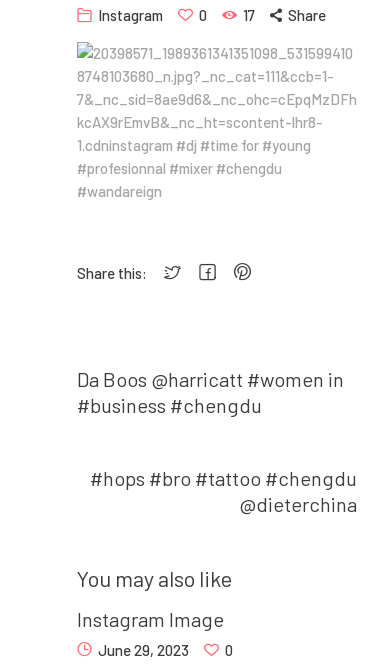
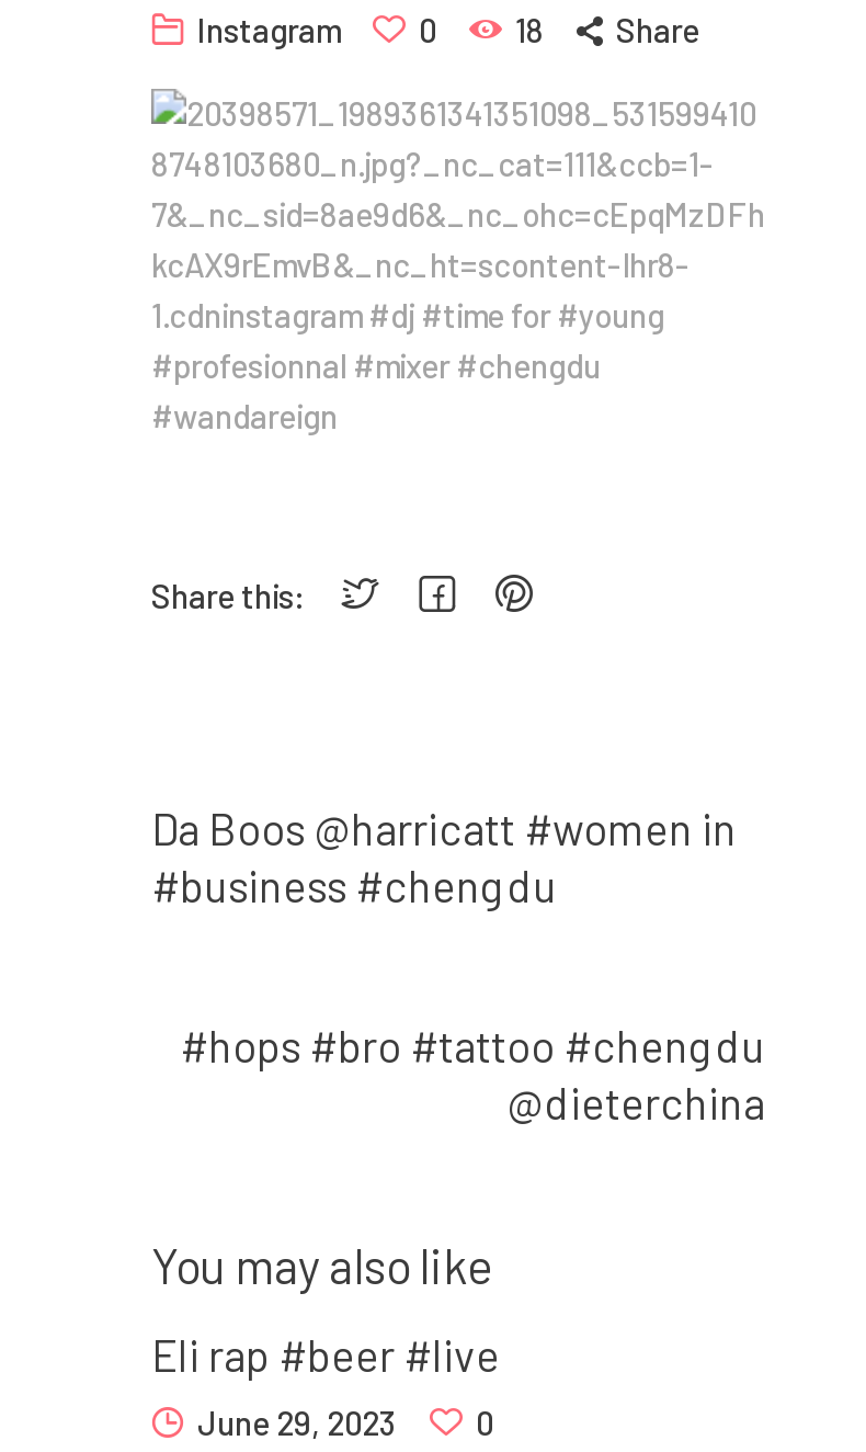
[243,6,255,24] 17 -> [515,10,544,49] 18
[77,607,224,631] Instagram Image -> [151,1328,500,1381] Eli rap #beer #live

